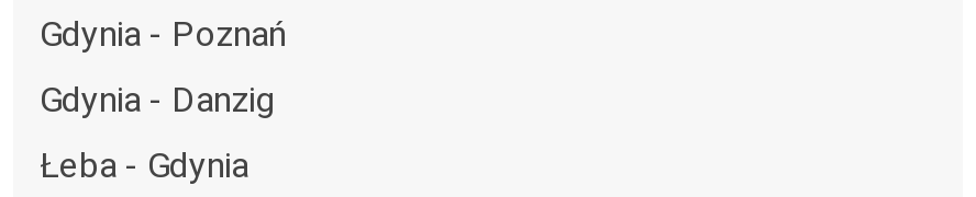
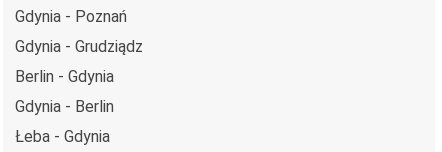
[40,78,275,120] Gdynia - Danzig -> [15,37,143,116] Gdynia - Grudziądz | Berlin - Gdynia | Gdynia - Berlin

